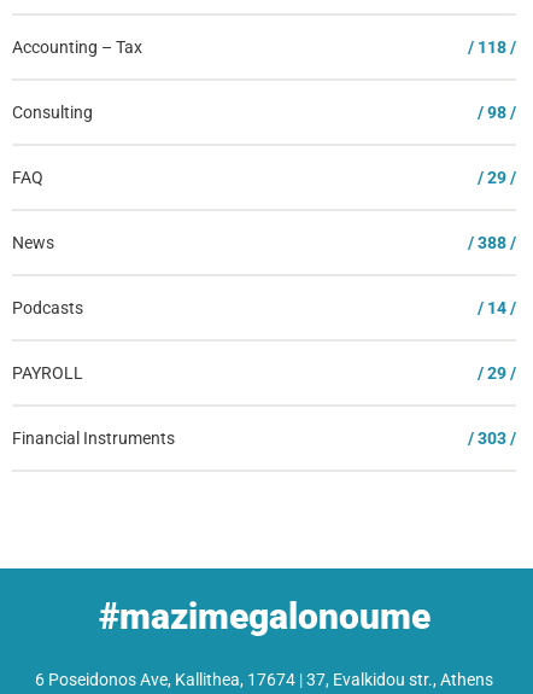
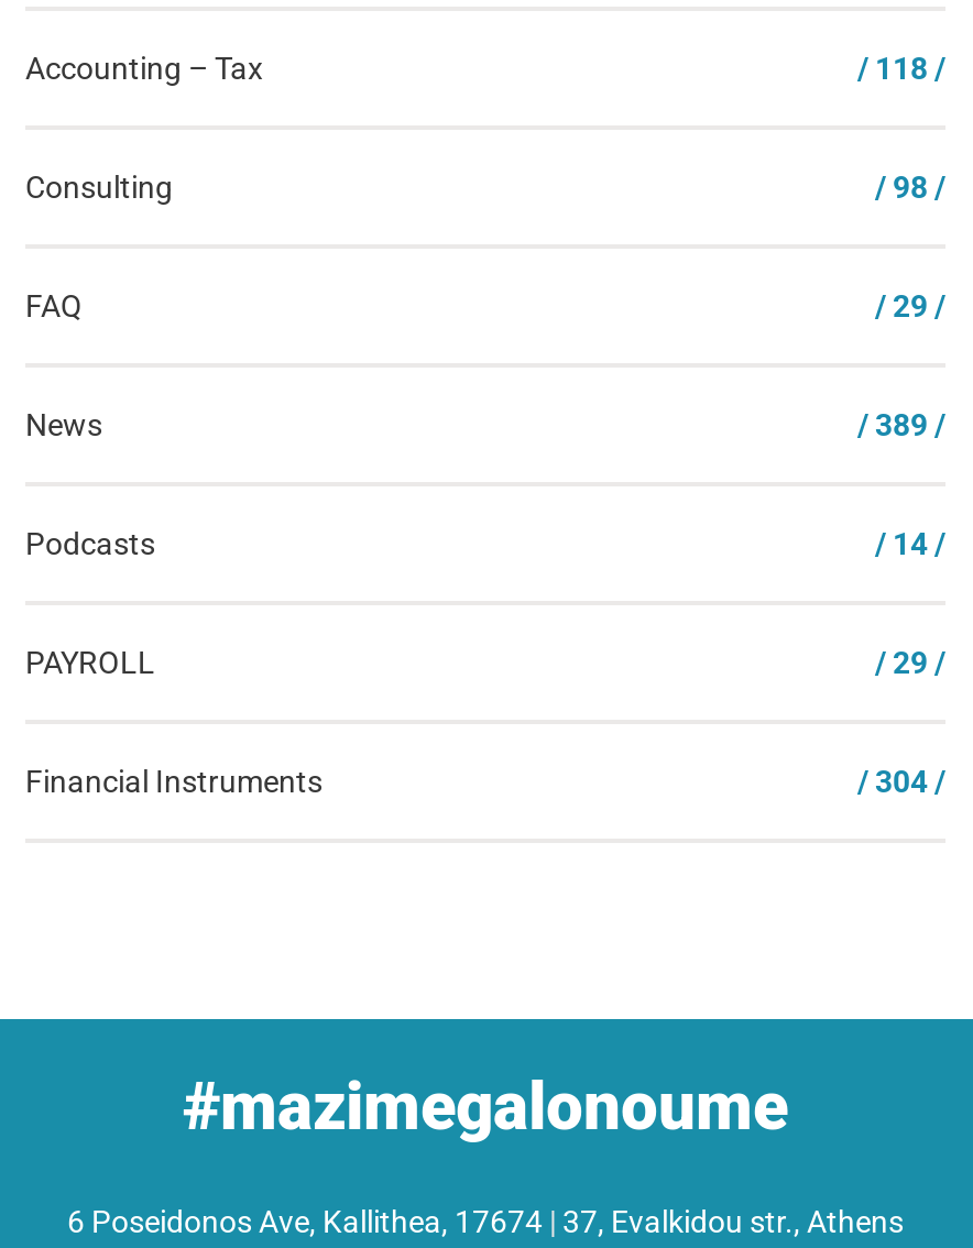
[468,233,516,252] / 388 / -> [857,407,945,442] / 389 /
[468,428,516,448] / 303 / -> [857,763,945,799] / 304 /

